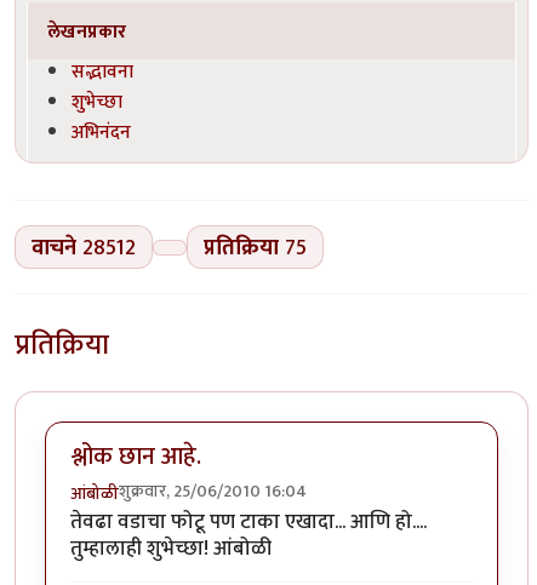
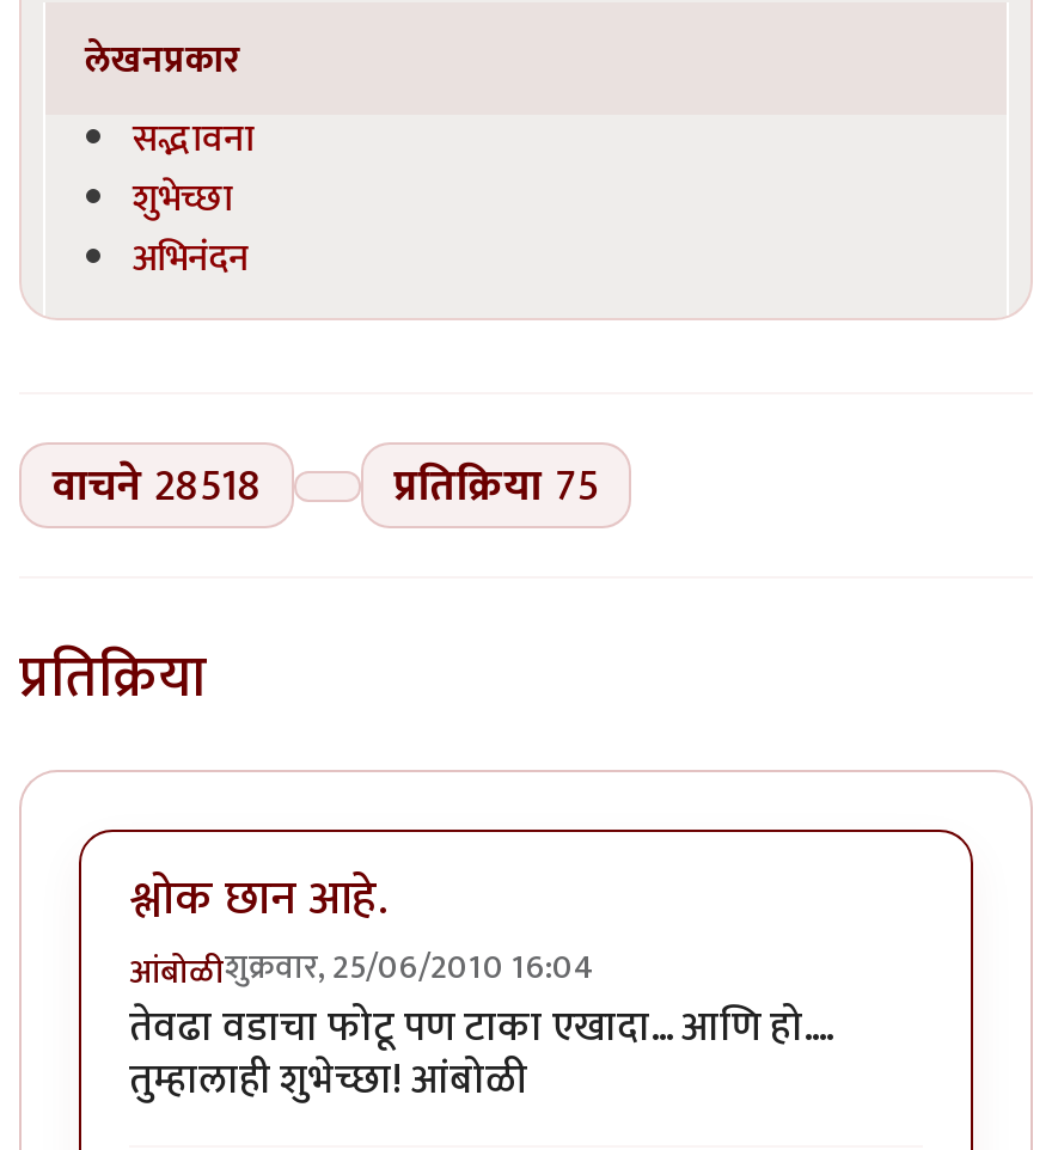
[31,229,136,266] वाचने 28512 -> [52,449,262,523] वाचने 28518

